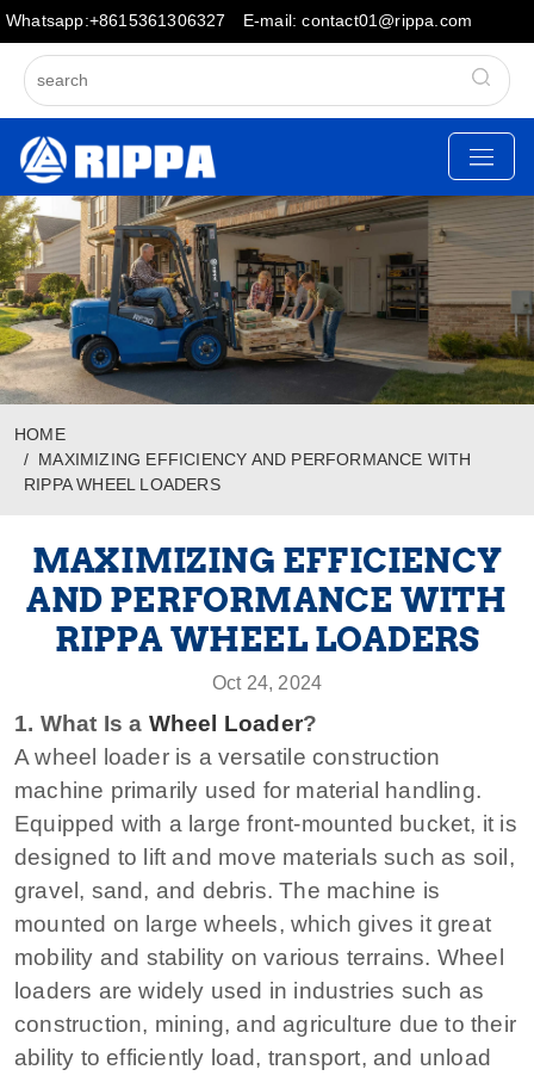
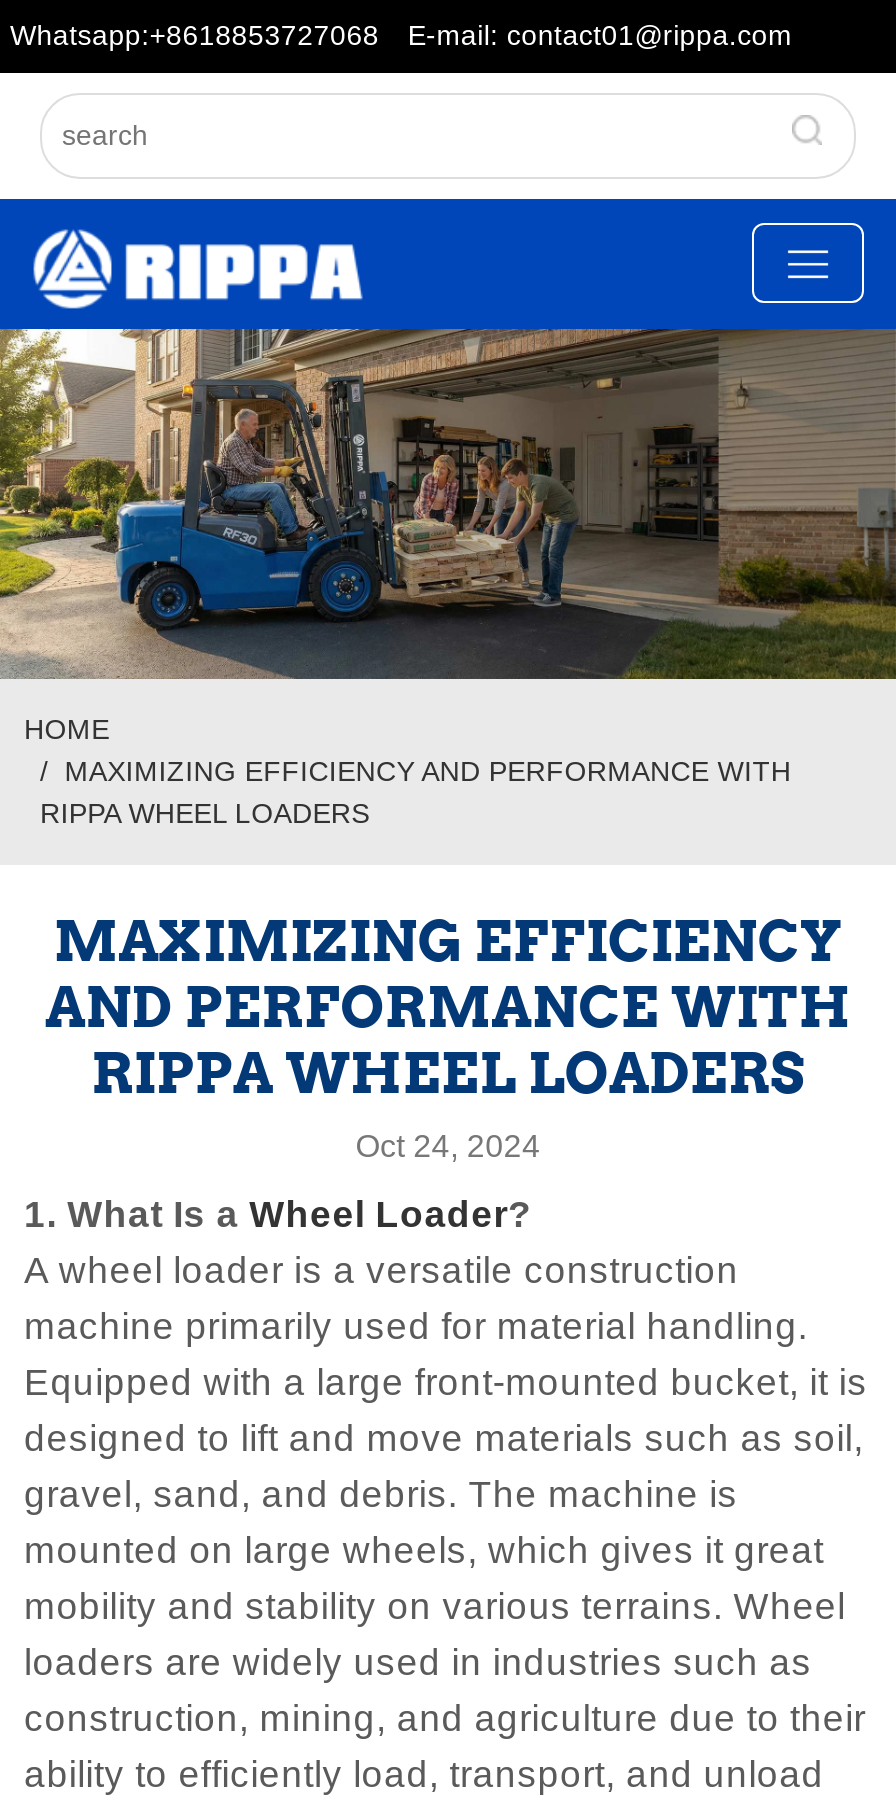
[6,11,472,30] Whatsapp:+8615361306327 E-mail: contact01@rippa.com -> [10,19,792,51] Whatsapp:+8618853727068 E-mail: contact01@rippa.com

